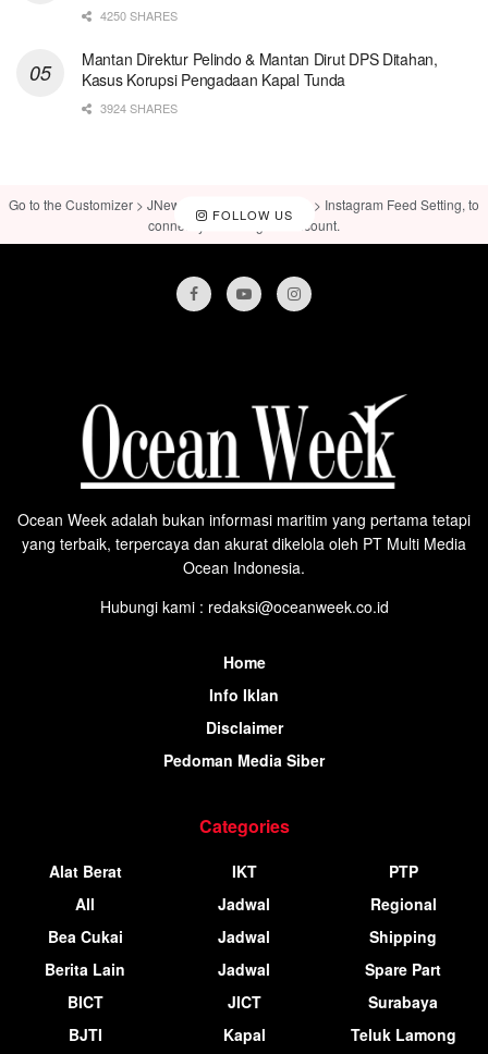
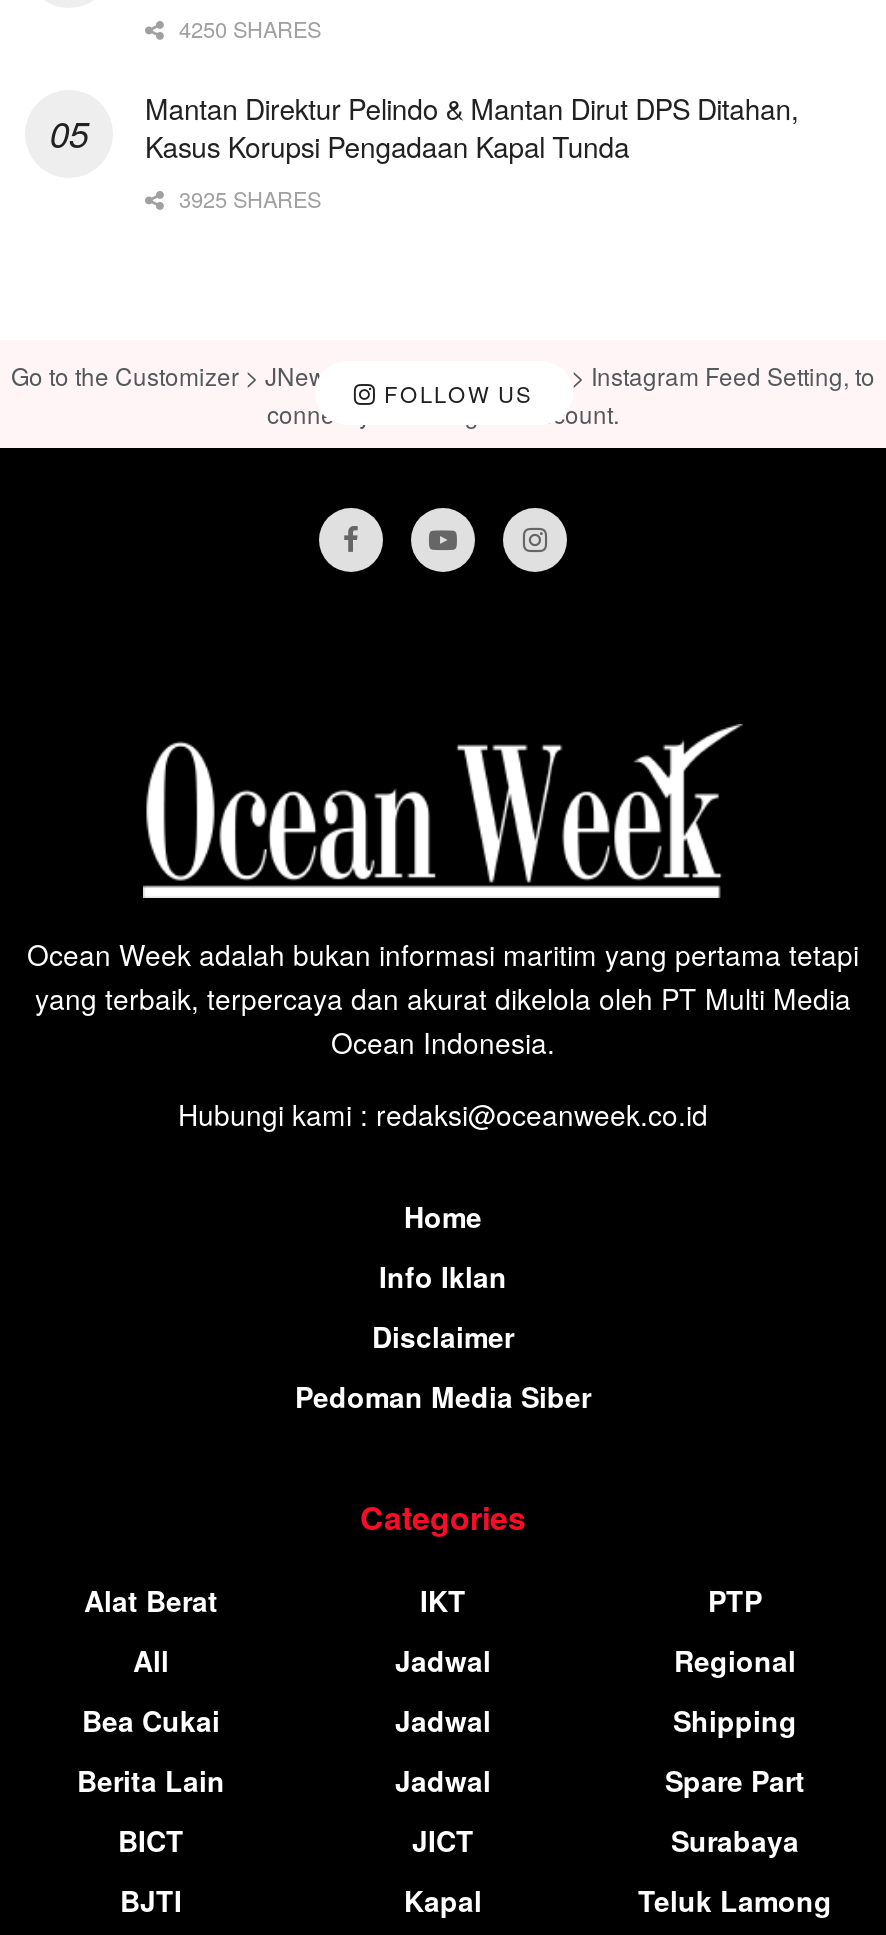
[97,99,178,116] 3924 SHARES -> [173,181,321,213] 3925 SHARES

